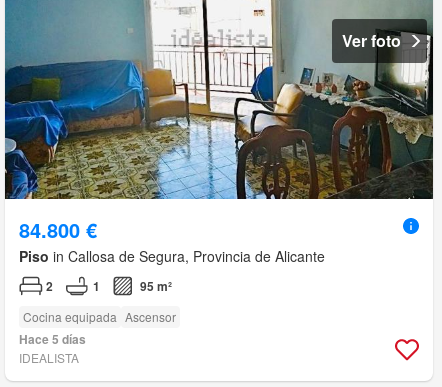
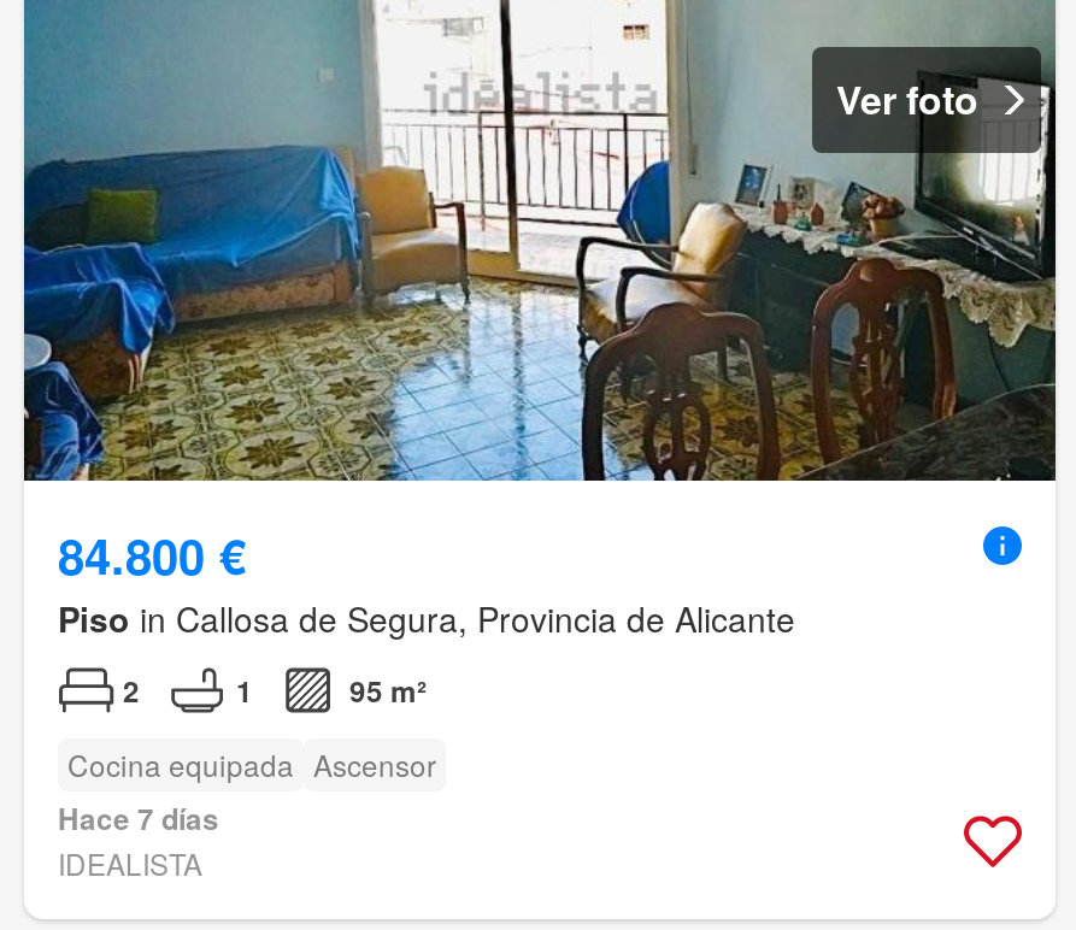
[19,330,86,348] Hace 5 días -> [58,796,219,839] Hace 7 días

